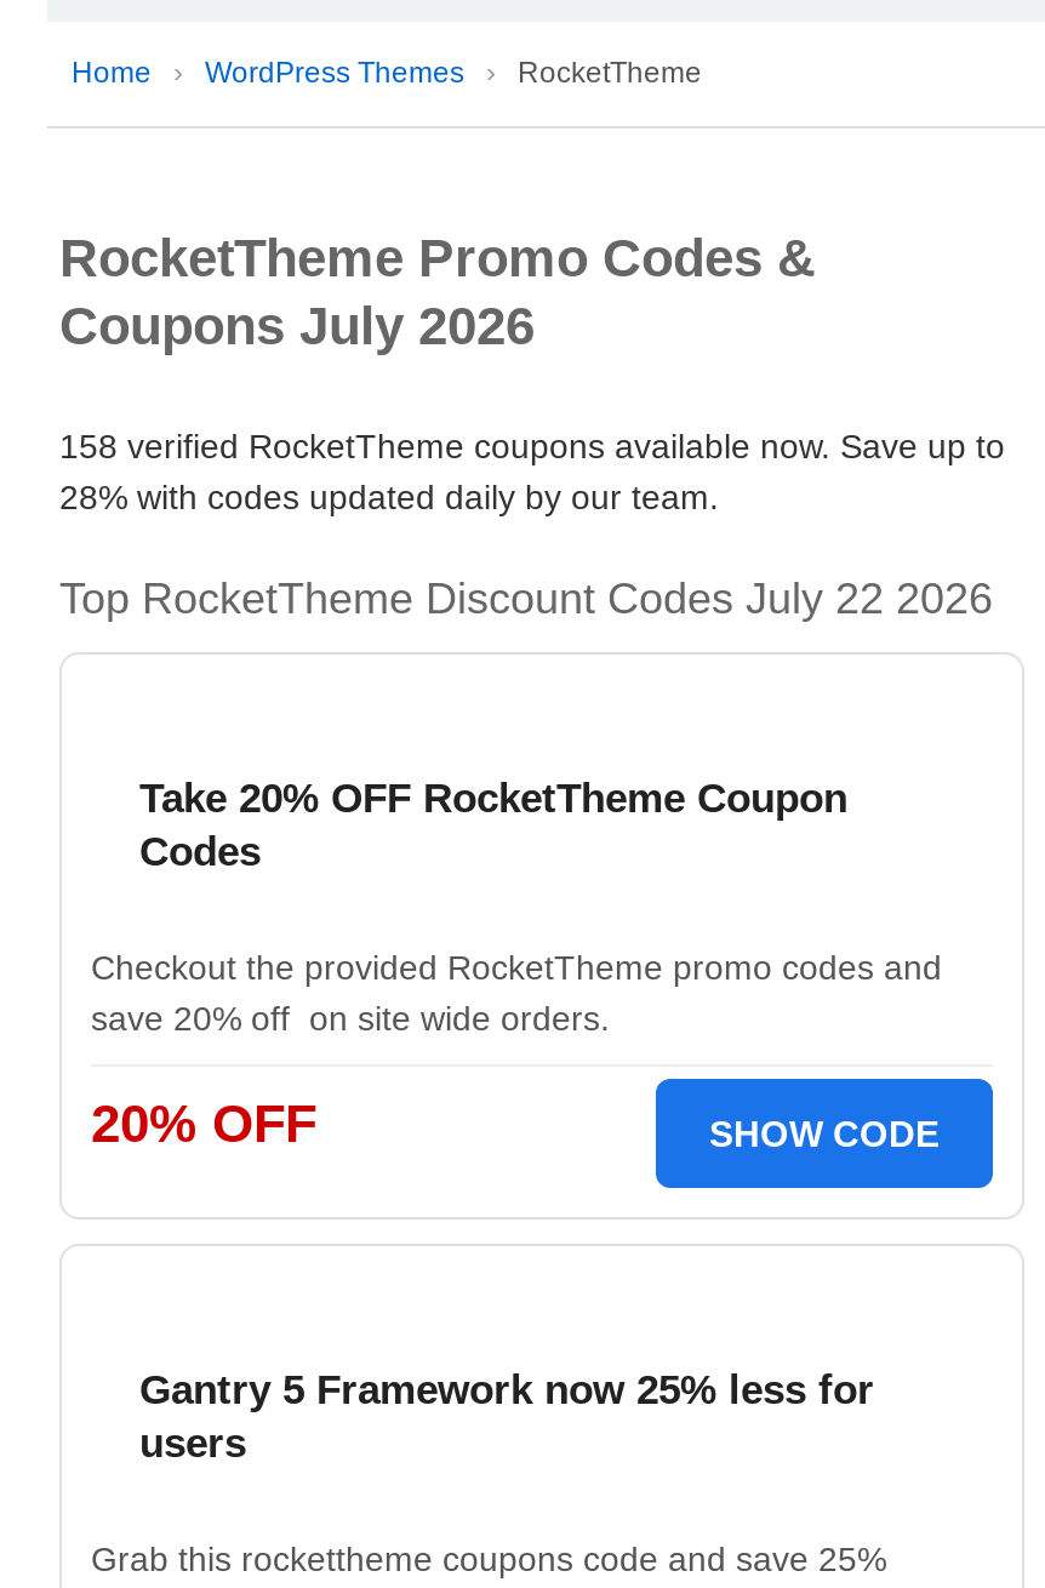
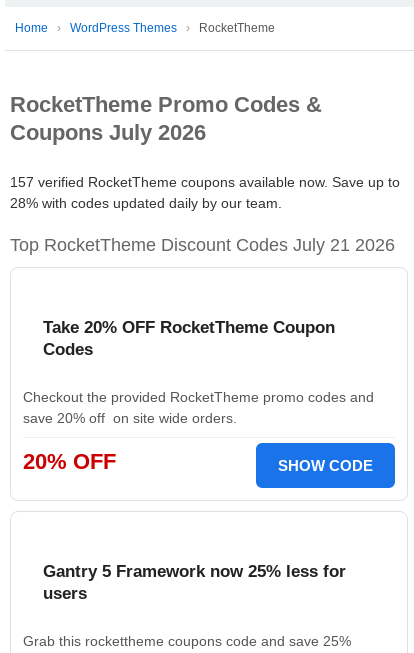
[59,427,1005,465] 158 verified RocketTheme coupons available now. Save up to -> [10,174,400,190] 157 verified RocketTheme coupons available now. Save up to
[59,575,993,623] Top RocketTheme Discount Codes July 22 2026 -> [10,235,395,255] Top RocketTheme Discount Codes July 21 2026

